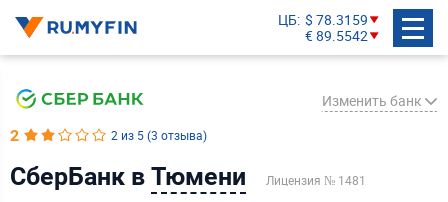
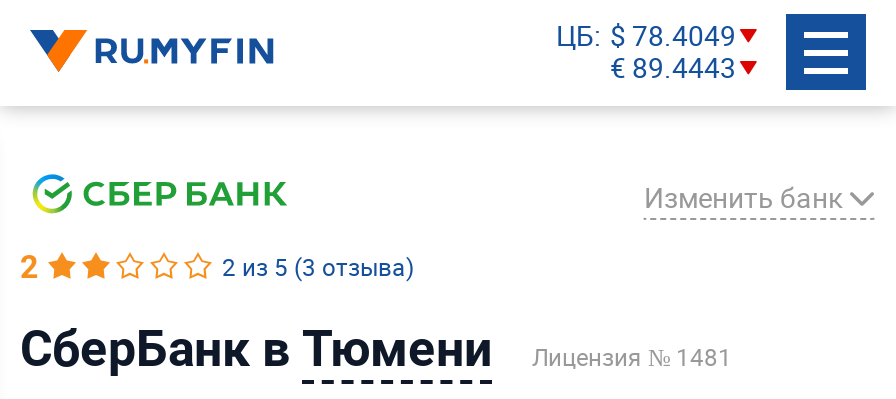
[278,9,368,44] ЦБ $ 78.3159 | € 89.5542 -> [556,15,736,85] ЦБ $ 78.4049 | € 89.4443

